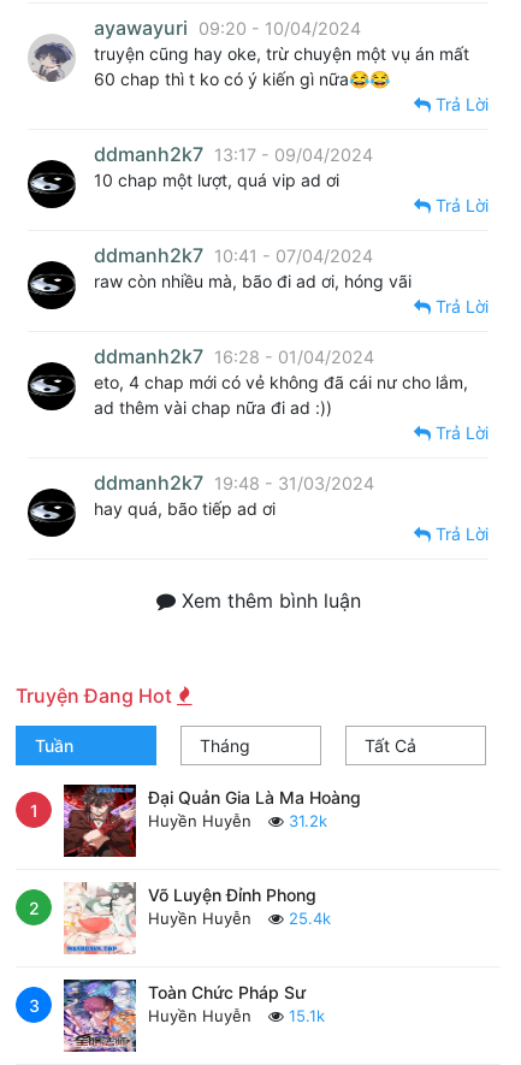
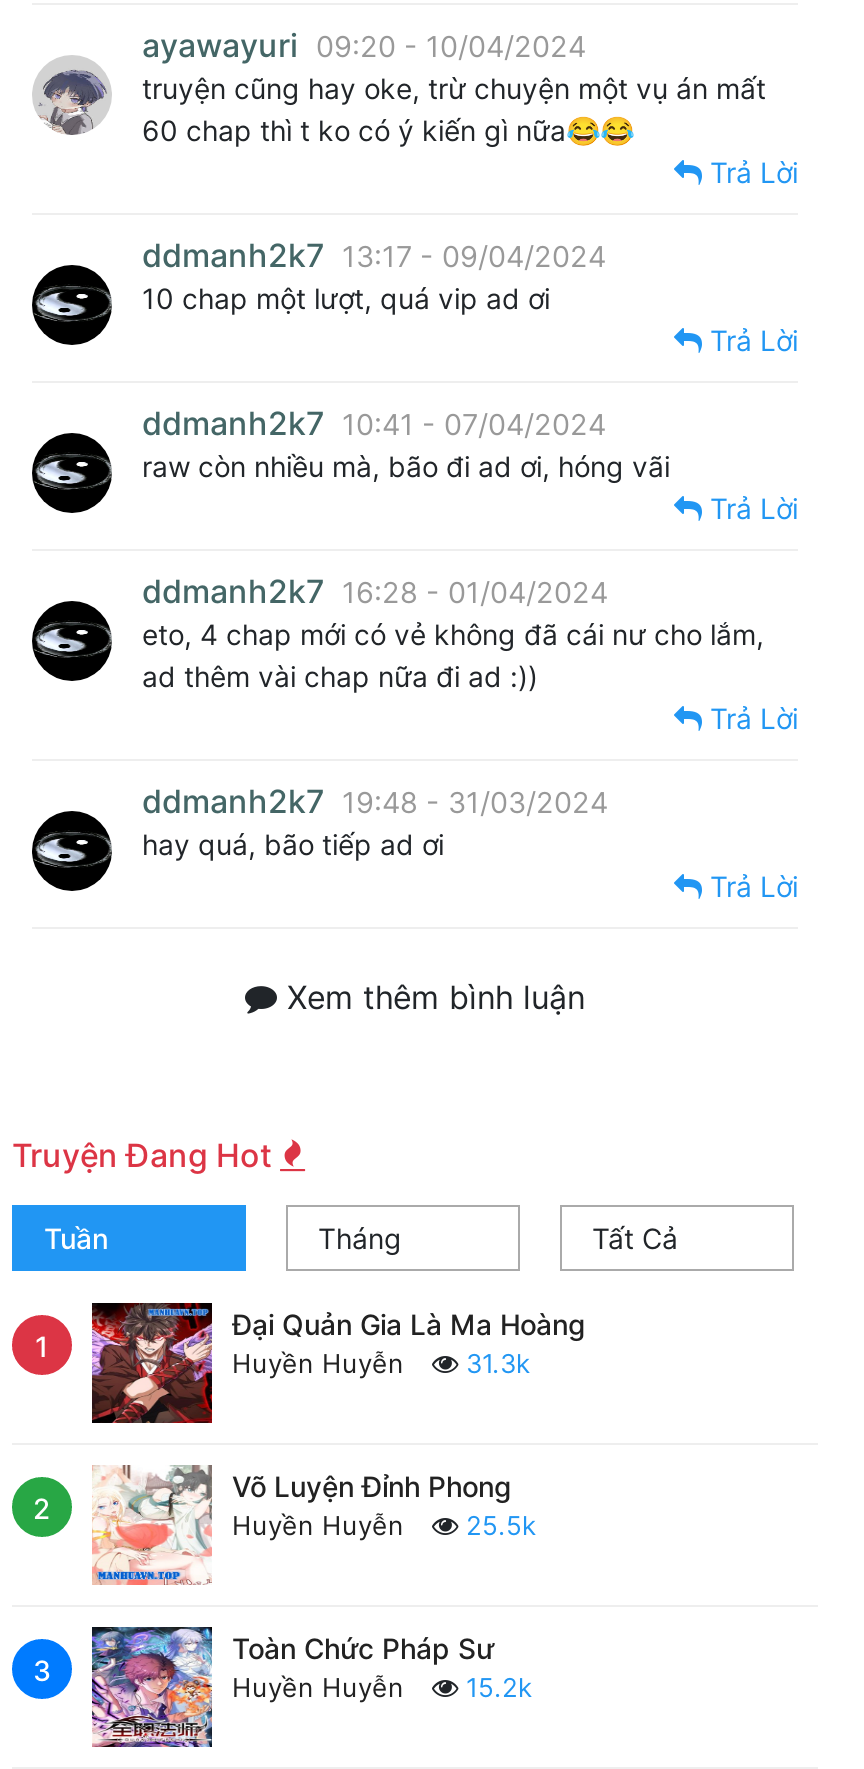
[148,811,327,831] Huyền Huyễn 31.2k -> [232,1347,530,1379] Huyền Huyễn 31.3k
[148,909,331,928] Huyền Huyễn 25.4k -> [232,1509,536,1541] Huyền Huyễn 25.5k
[148,1006,325,1026] Huyền Huyễn 15.1k -> [232,1671,532,1703] Huyền Huyễn 15.2k

